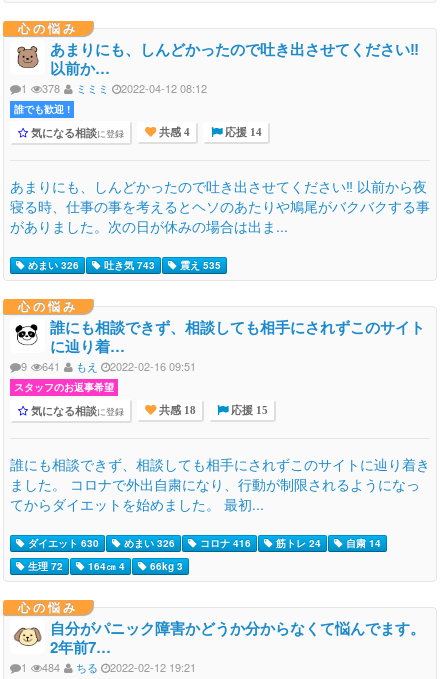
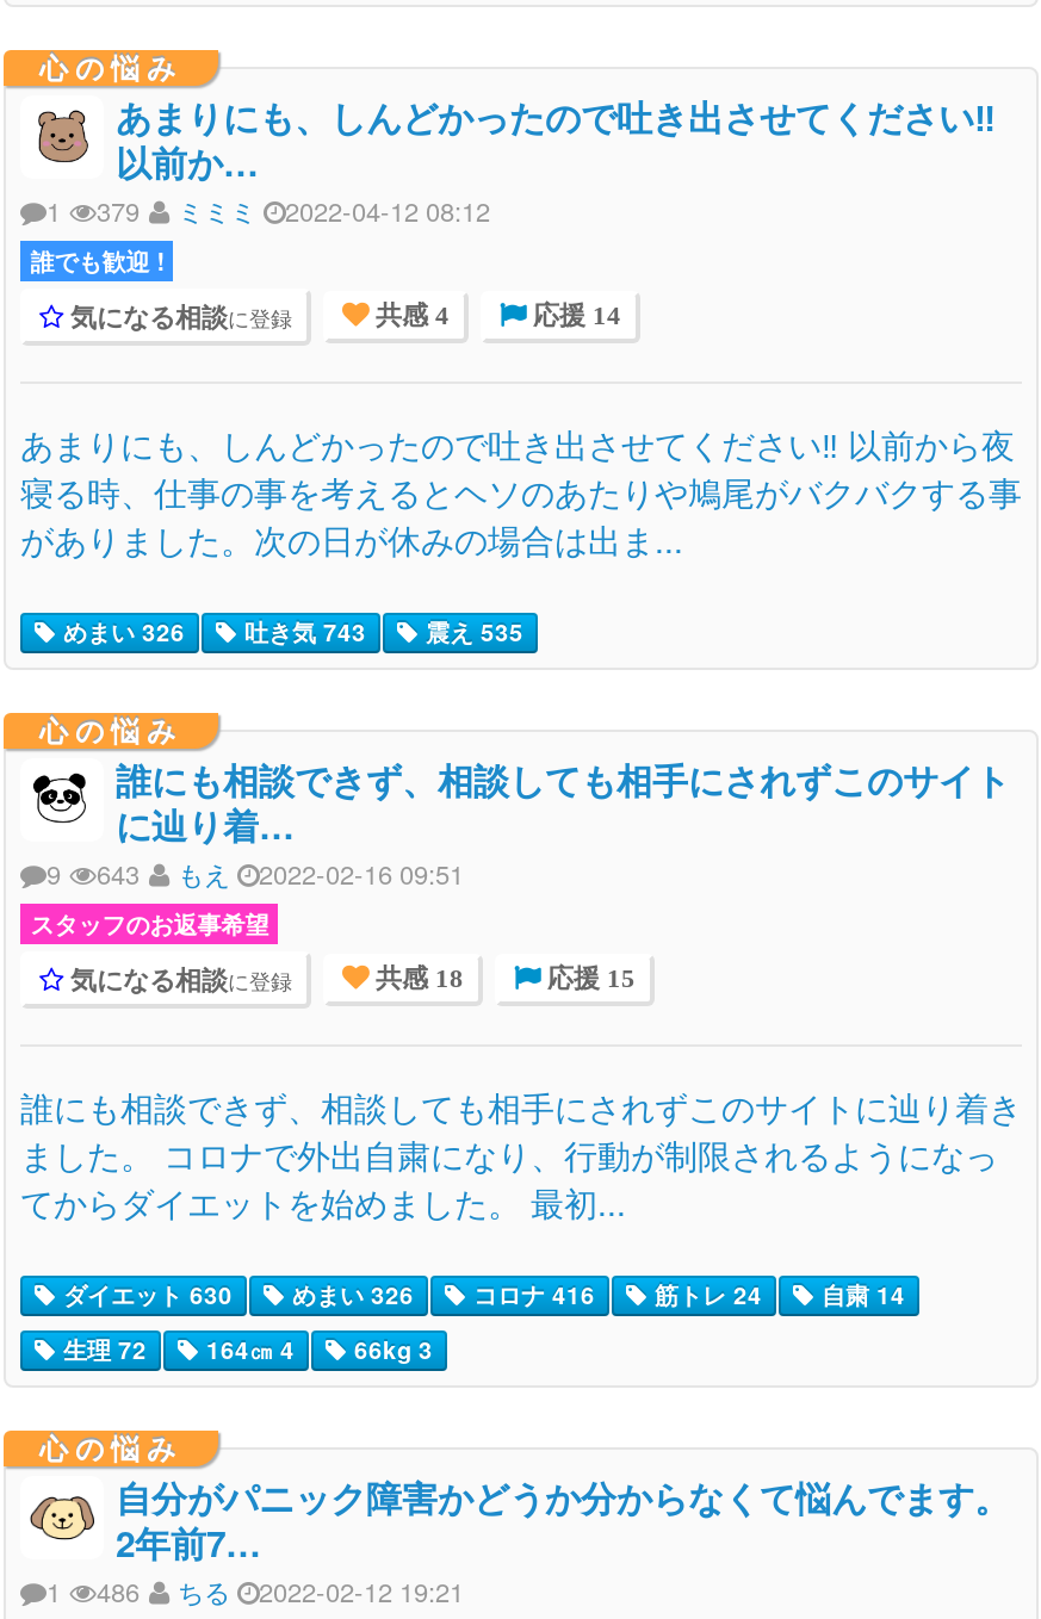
[21,80,207,96] 1 378 ミミミ 2022-04-12 08:12 -> [47,190,490,228] 1 379 ミミミ 2022-04-12 08:12
[21,358,196,374] 9 641 もえ 2022-02-16 09:51 -> [47,853,464,892] 9 643 もえ 2022-02-16 09:51
[21,659,196,675] 1 484 ちる 2022-02-12 19:21 -> [47,1572,464,1610] 1 486 ちる 2022-02-12 19:21

